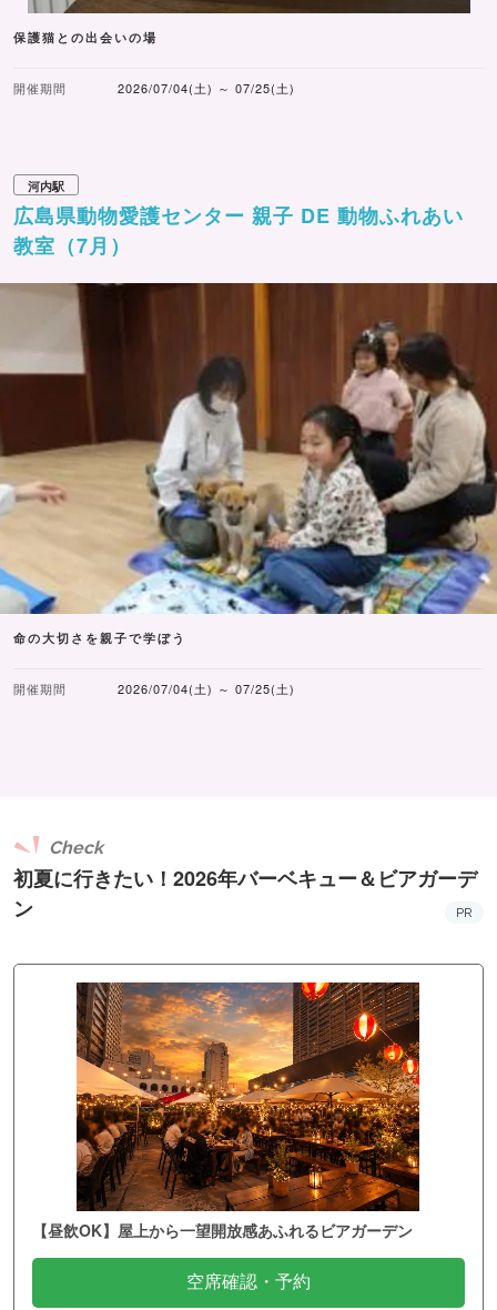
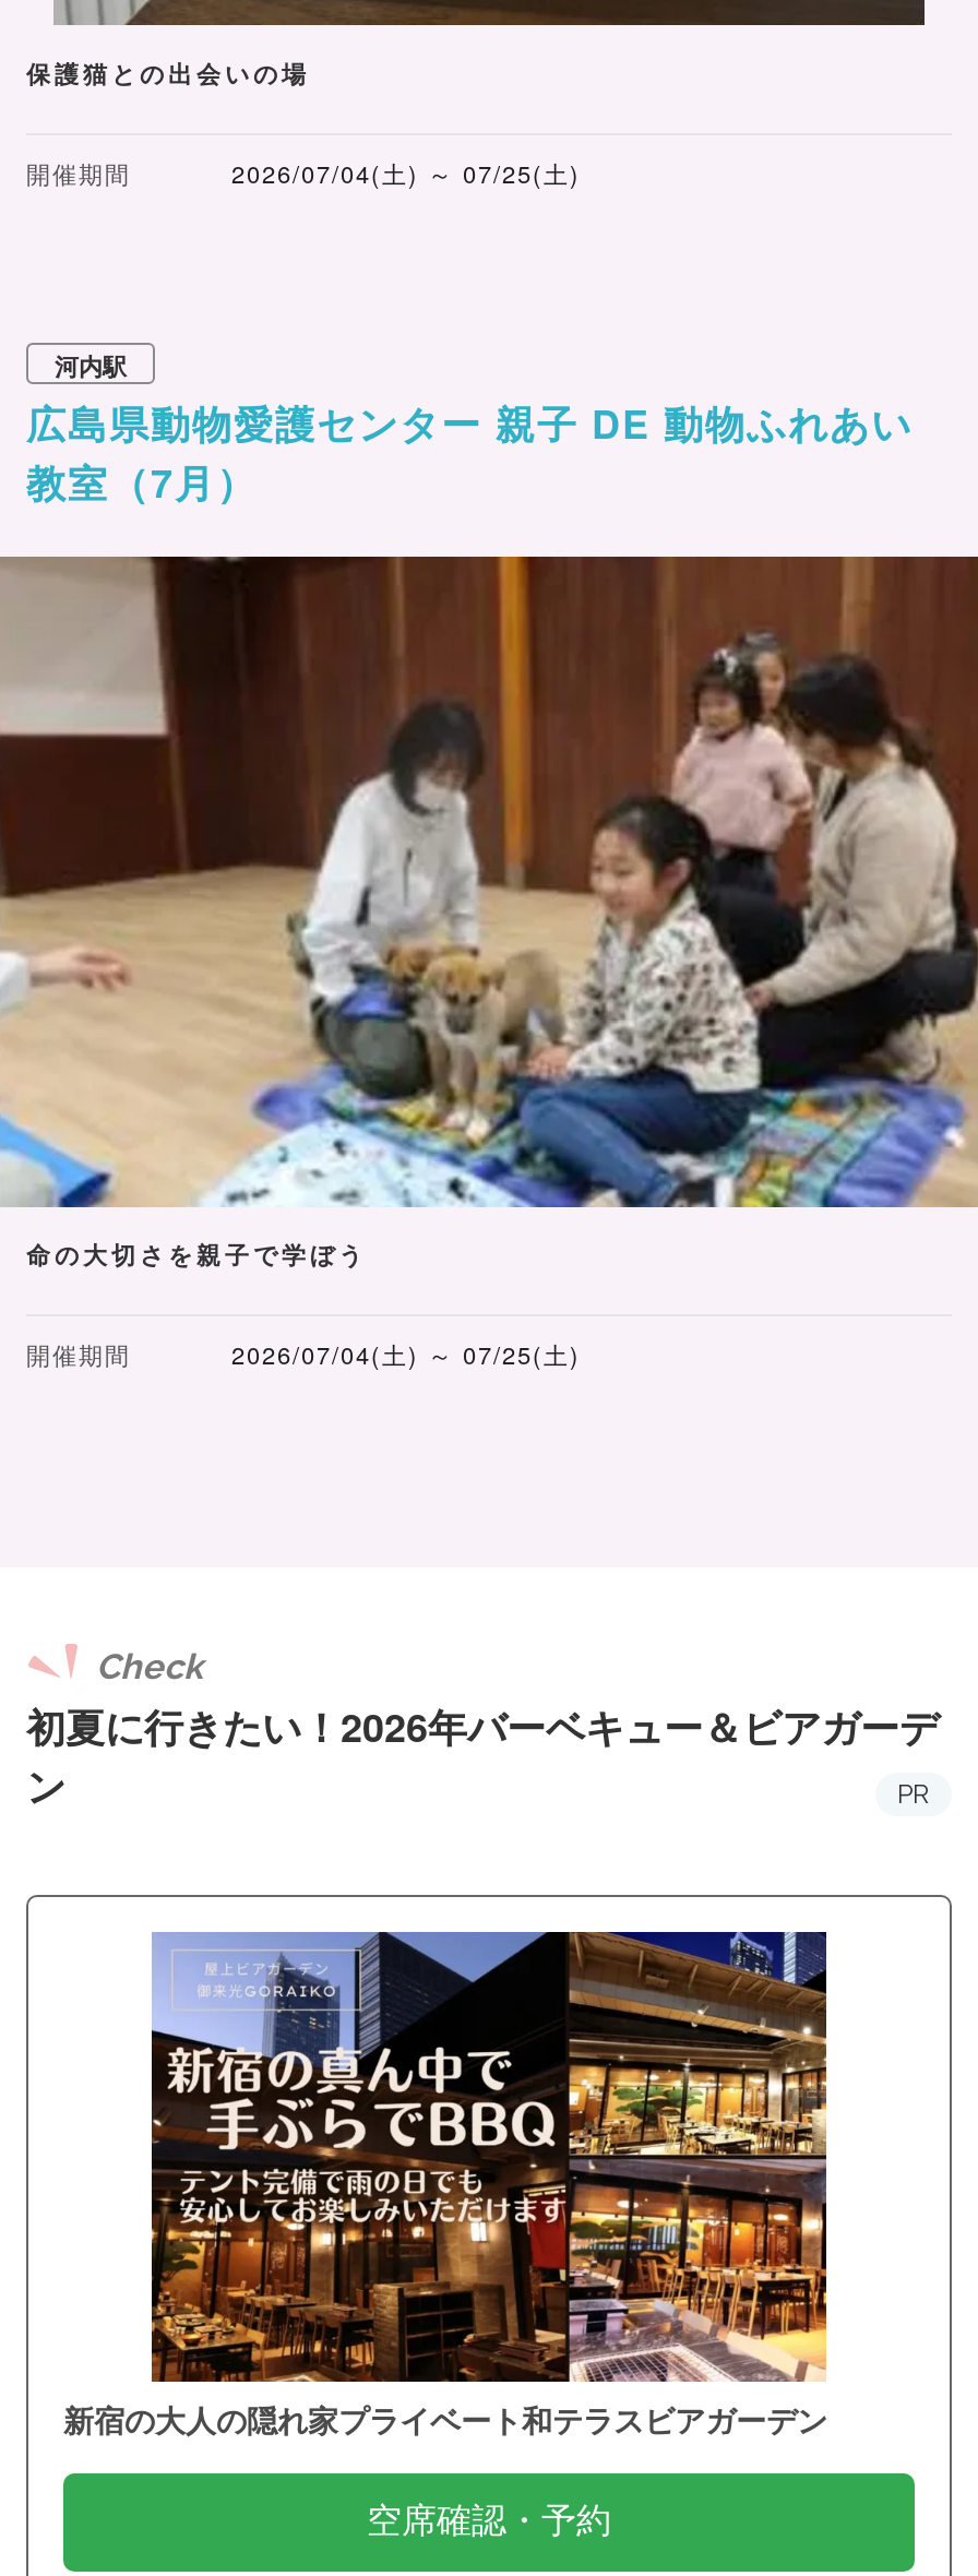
[32,981,420,1242] [image] | 【昼飲OK】屋上から一望開放感あふれるビアガーデン -> [63,1930,830,2442] [image] | 新宿の大人の隠れ家プライベート和テラスビアガーデン

